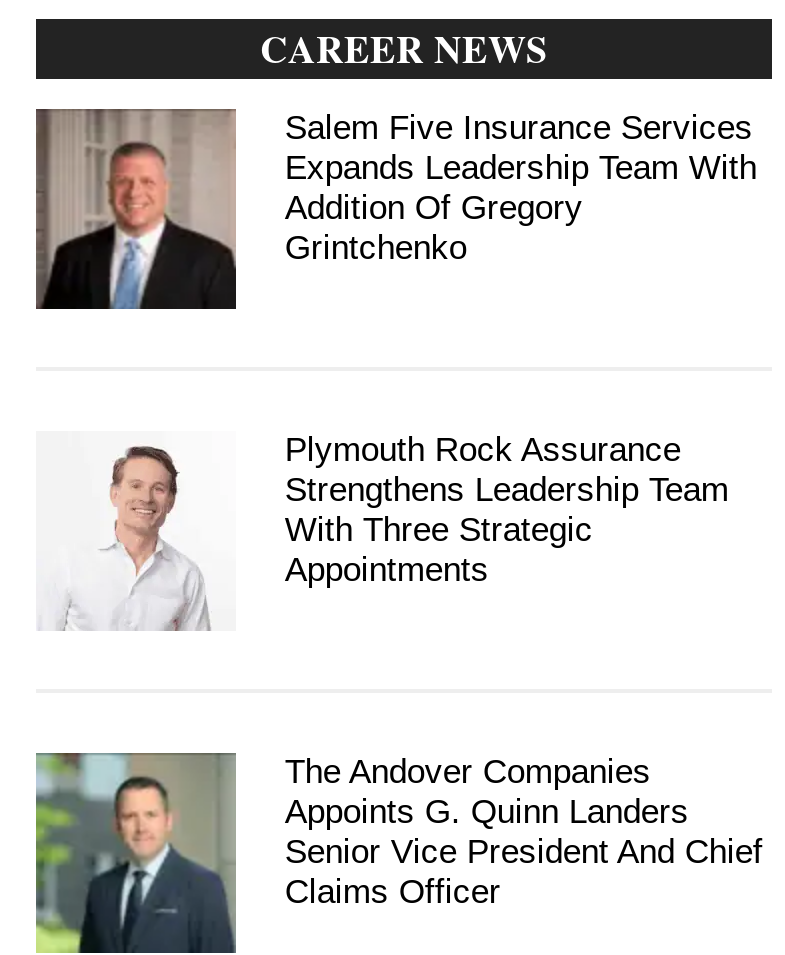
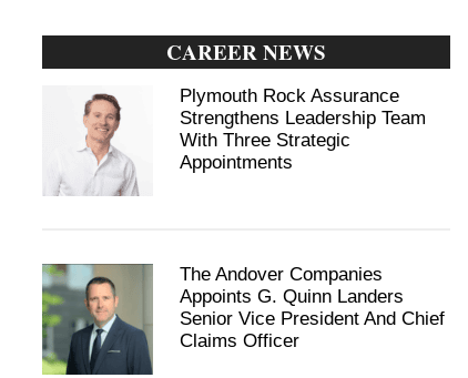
[34,107,757,311] [image] | Salem Five Insurance Services | Expands Leadership Team With | Addition Of Gregory | Grintchenko -> none

